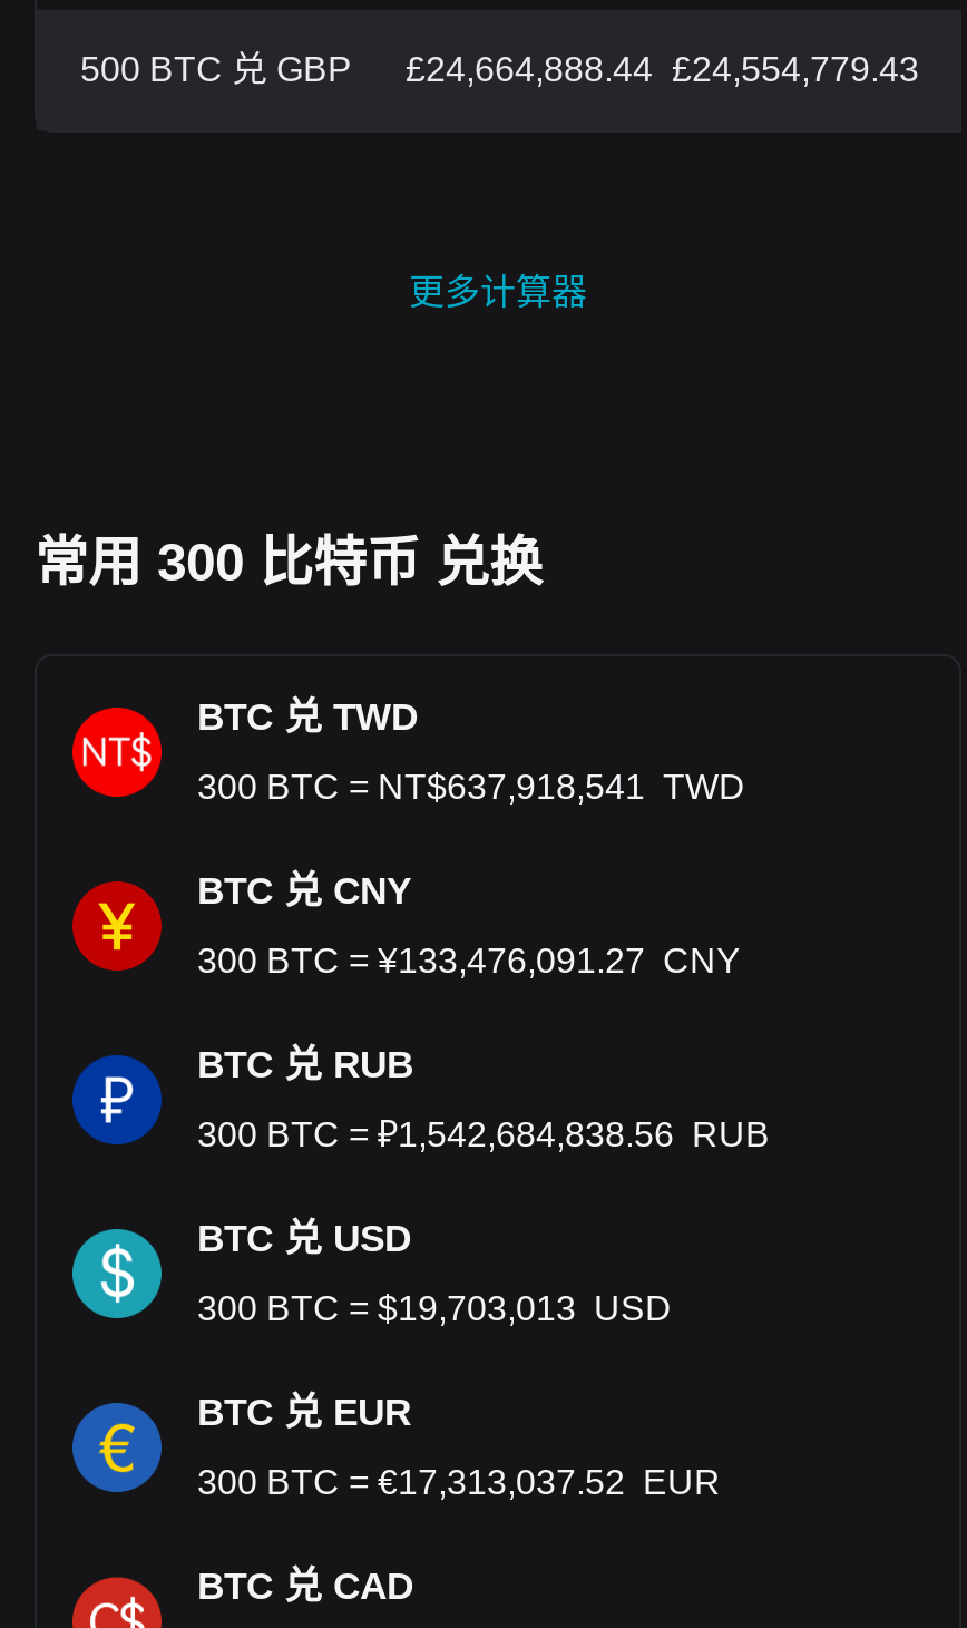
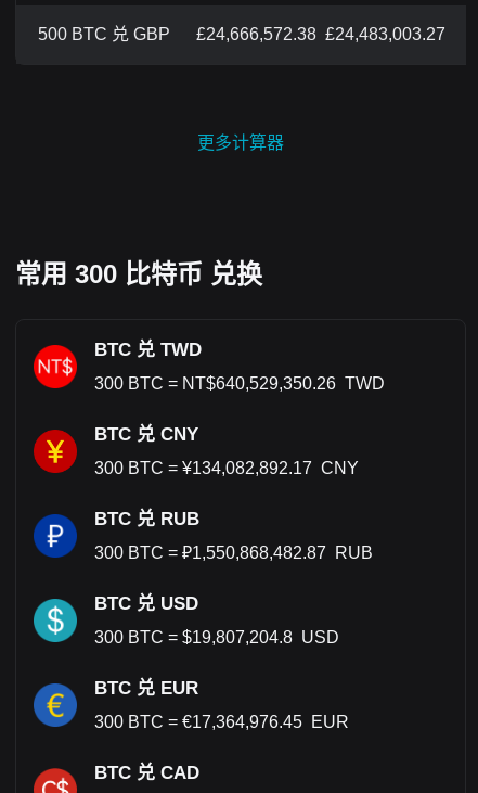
[80,50,919,88] 500 BTC 兑 GBP £24,664,888.44 £24,554,779.43 -> [37,25,445,43] 500 BTC 兑 GBP £24,666,572.38 £24,483,003.27
[197,768,745,806] 300 BTC = NT$637,918,541 TWD -> [94,374,385,393] 300 BTC = NT$640,529,350.26 TWD
[197,942,741,979] 300 BTC = ¥133,476,091.27 CNY -> [94,459,359,477] 300 BTC = ¥134,082,892.17 CNY
[197,1115,770,1153] 300 BTC = ₽1,542,684,838.56 RUB -> [94,543,373,562] 300 BTC = ₽1,550,868,482.87 RUB
[197,1289,672,1327] 300 BTC = $19,703,013 USD -> [94,628,339,647] 300 BTC = $19,807,204.8 USD
[197,1463,721,1501] 300 BTC = €17,313,037.52 EUR -> [94,713,349,731] 300 BTC = €17,364,976.45 EUR

